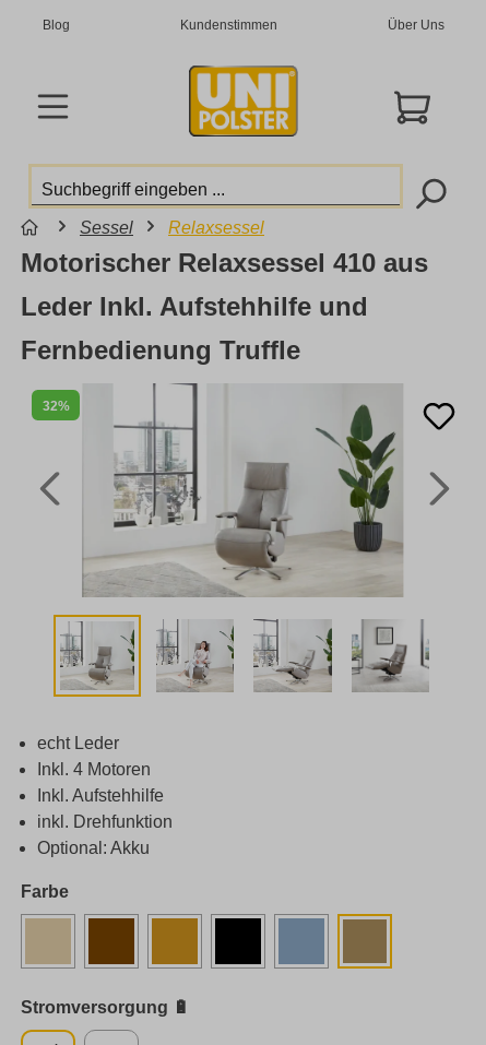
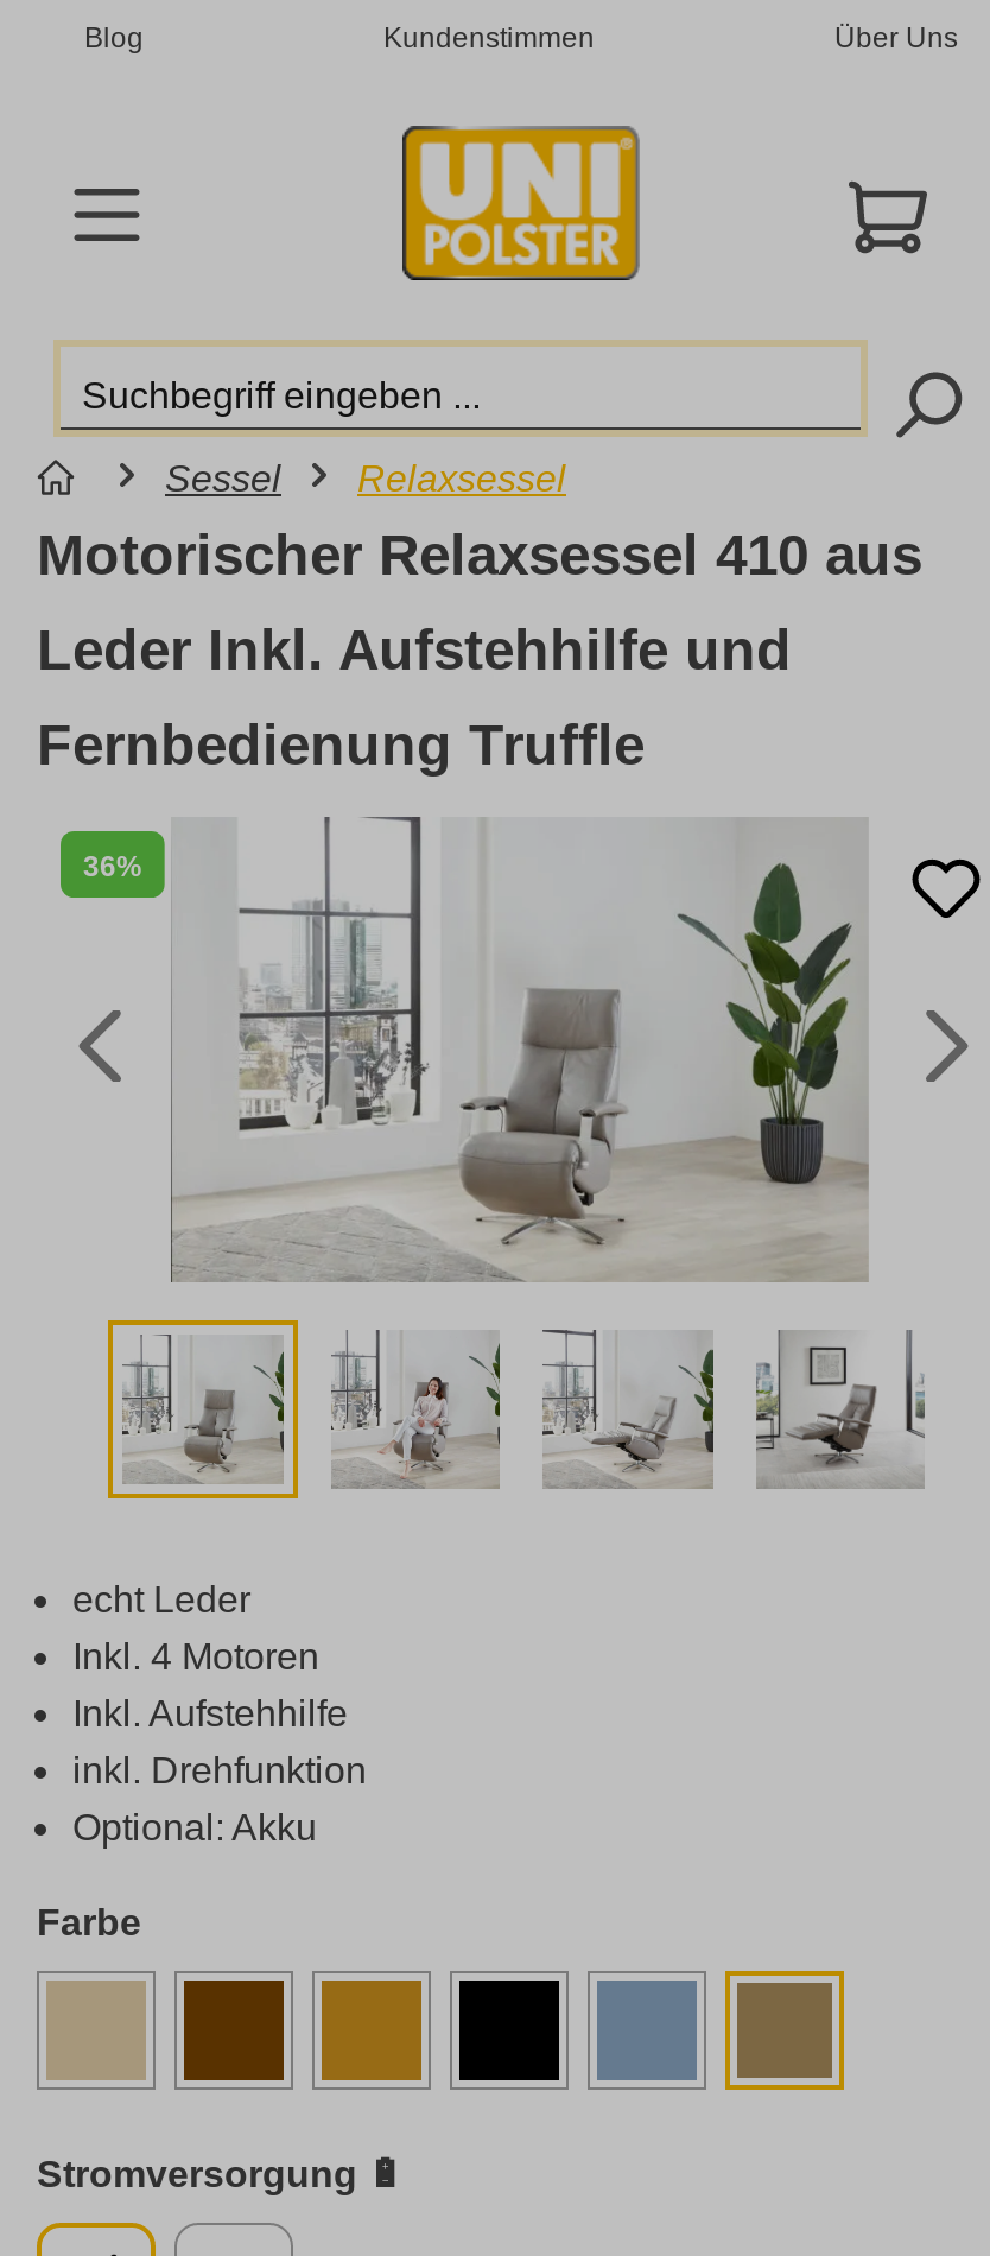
[42,398,69,414] 32% -> [83,850,142,883] 36%

